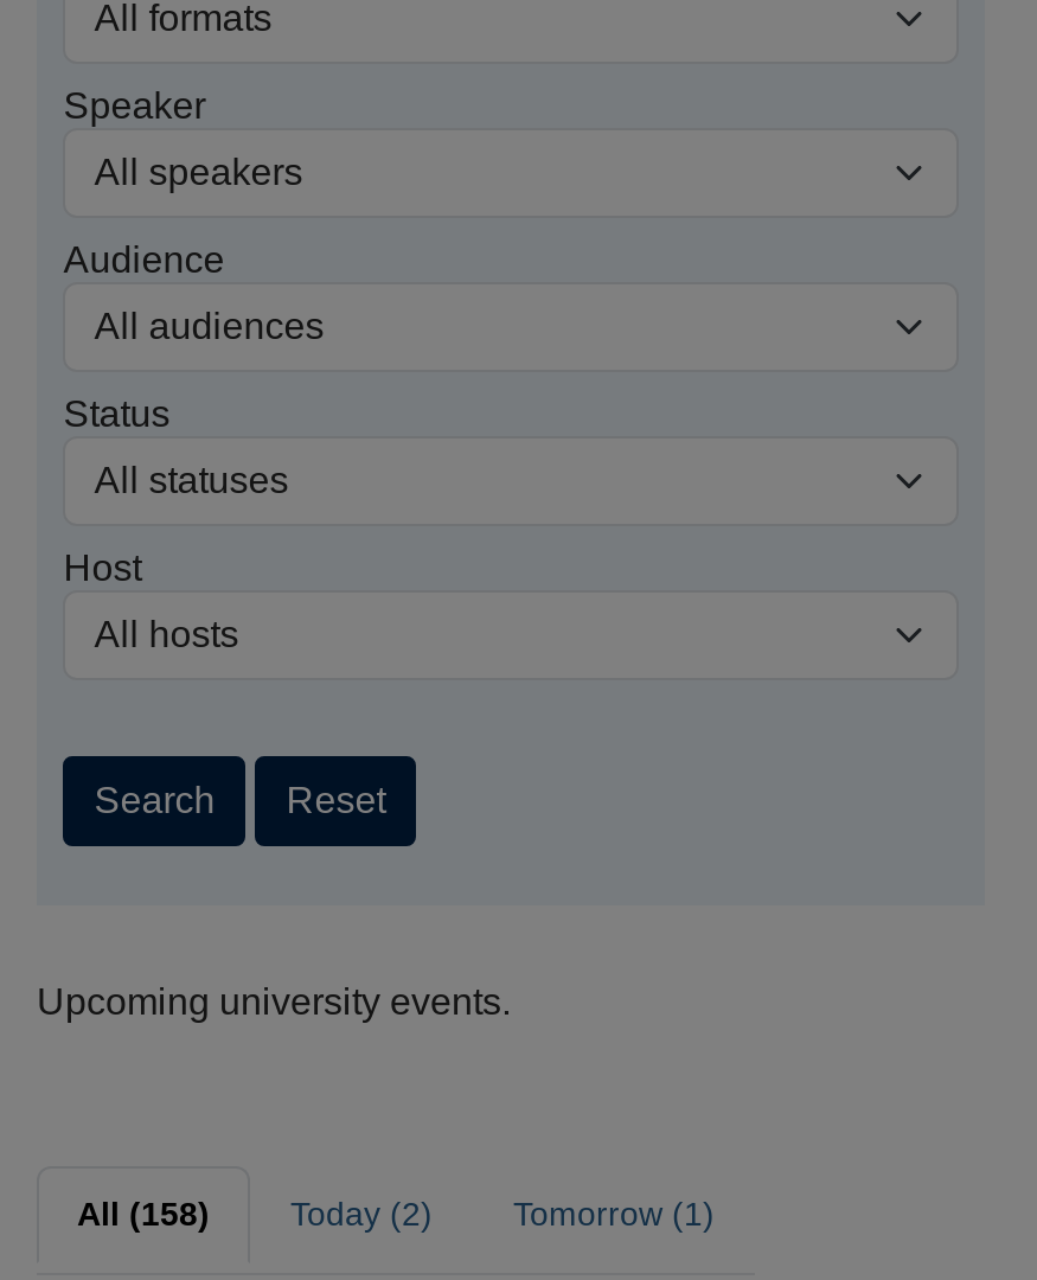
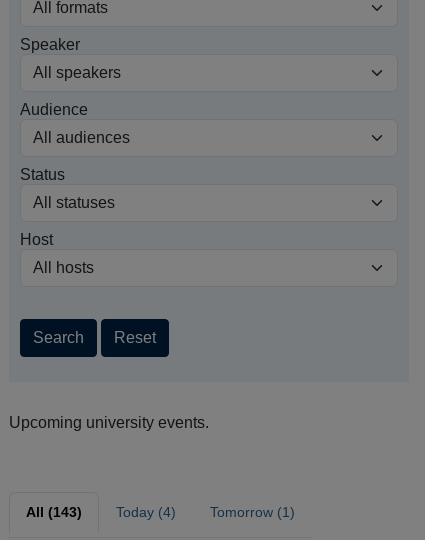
[77,1195,210,1233] All (158) -> [26,504,82,520] All (143)
[290,1195,433,1233] Today (2) -> [116,504,176,520] Today (4)

